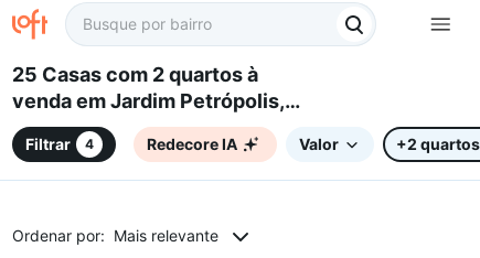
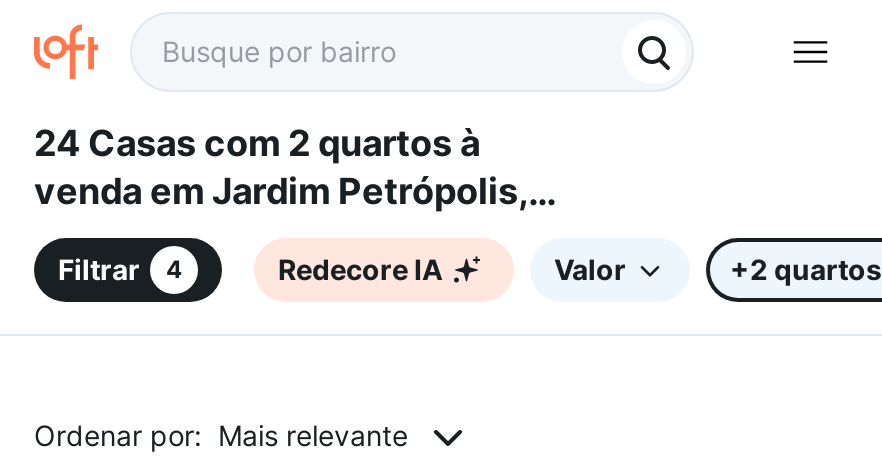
[12,63,247,86] 25 Casas com 2 quartos à -> [34,123,460,165] 24 Casas com 2 quartos à

